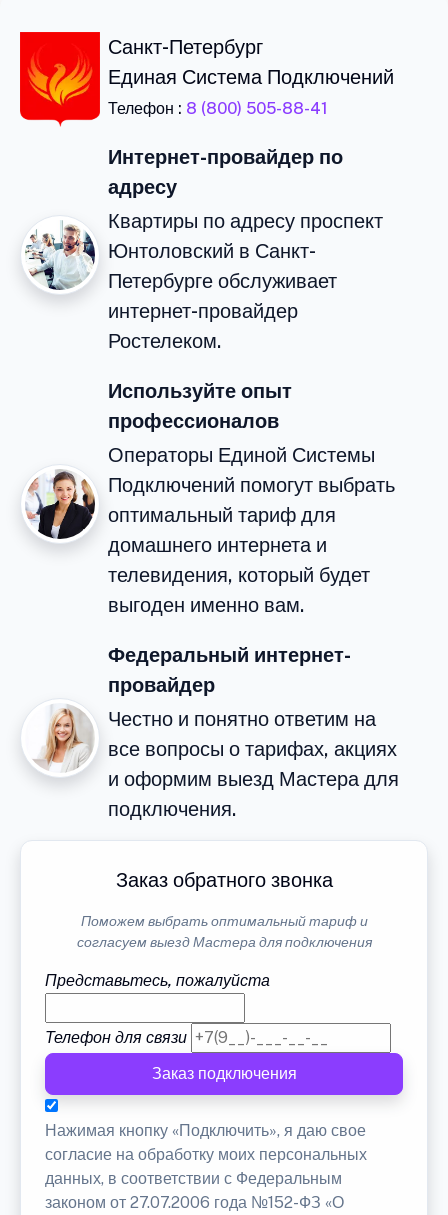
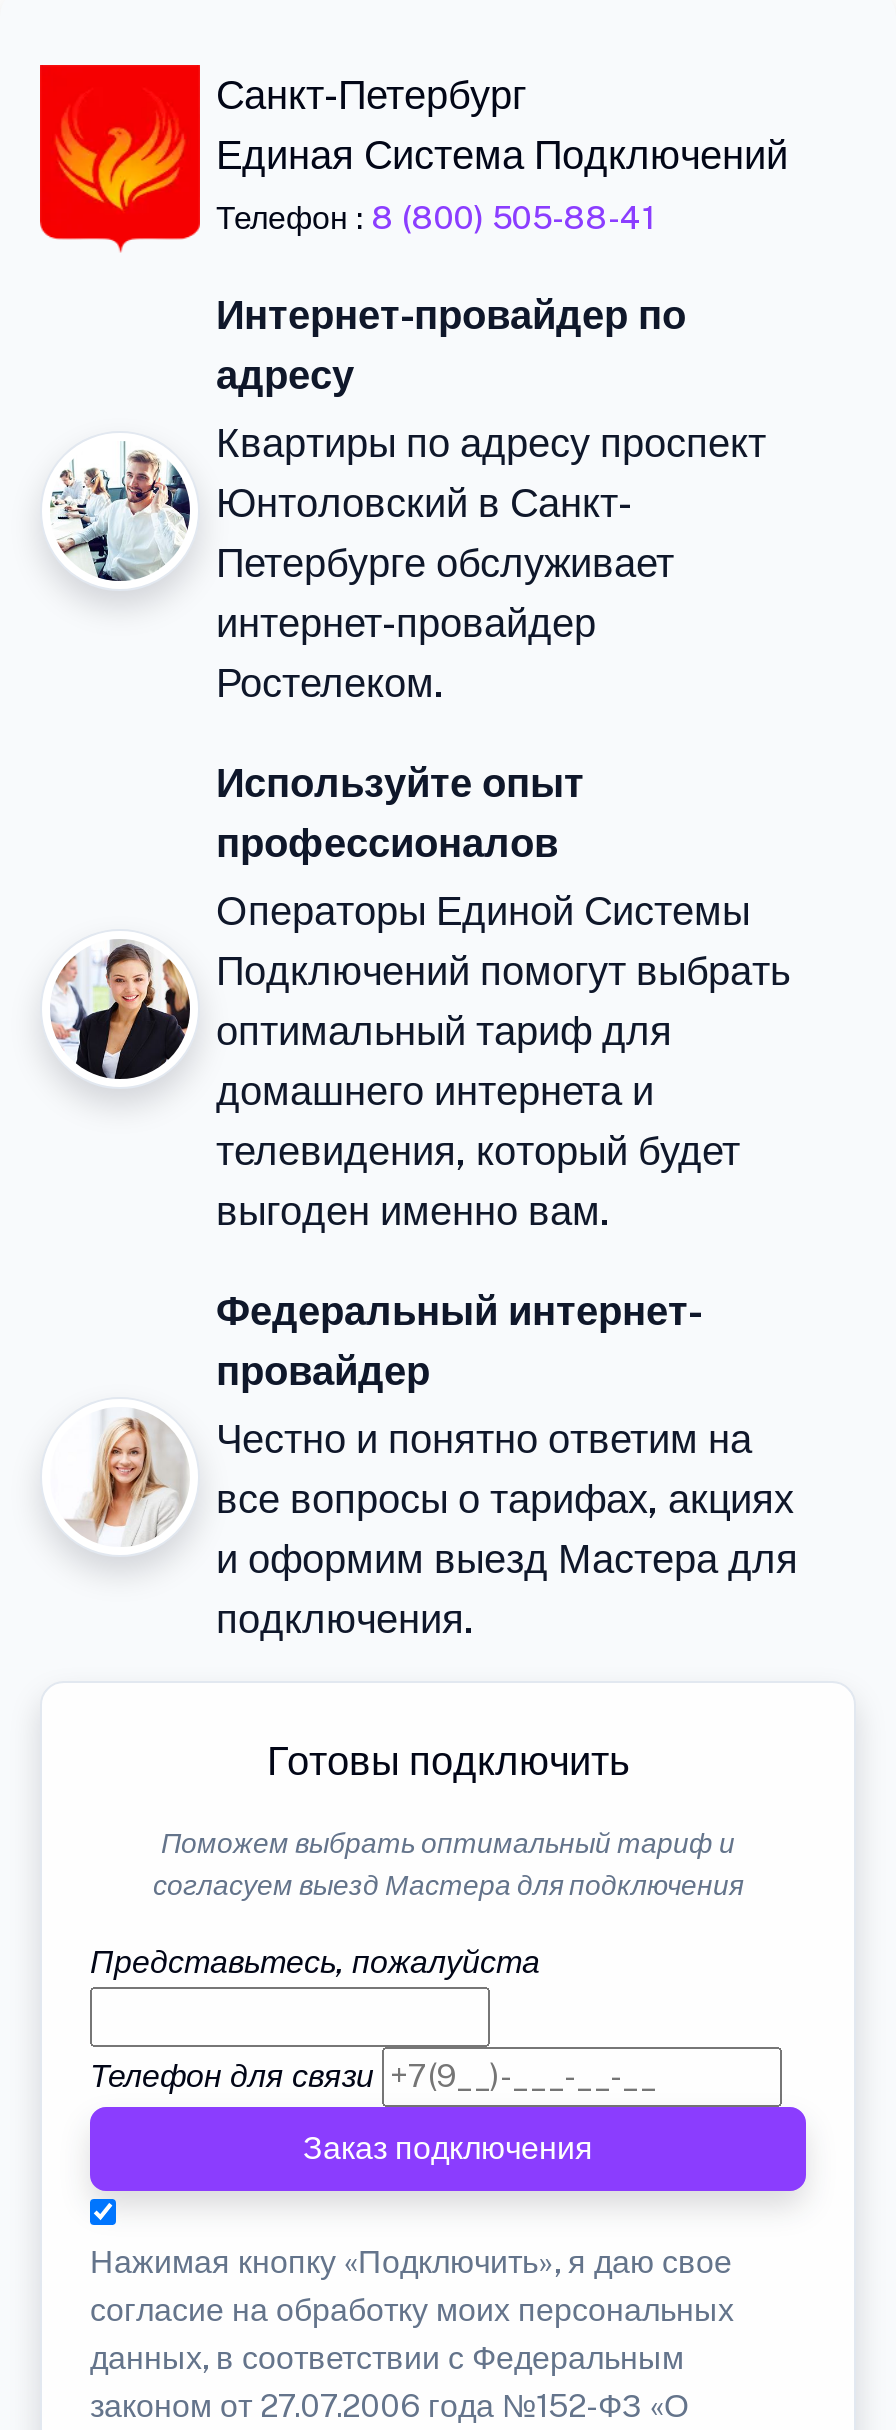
[115,868,332,892] Заказ обратного звонка -> [267,1736,629,1784] Готовы подключить

